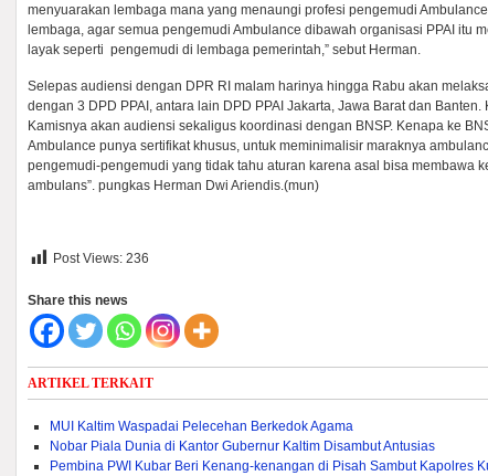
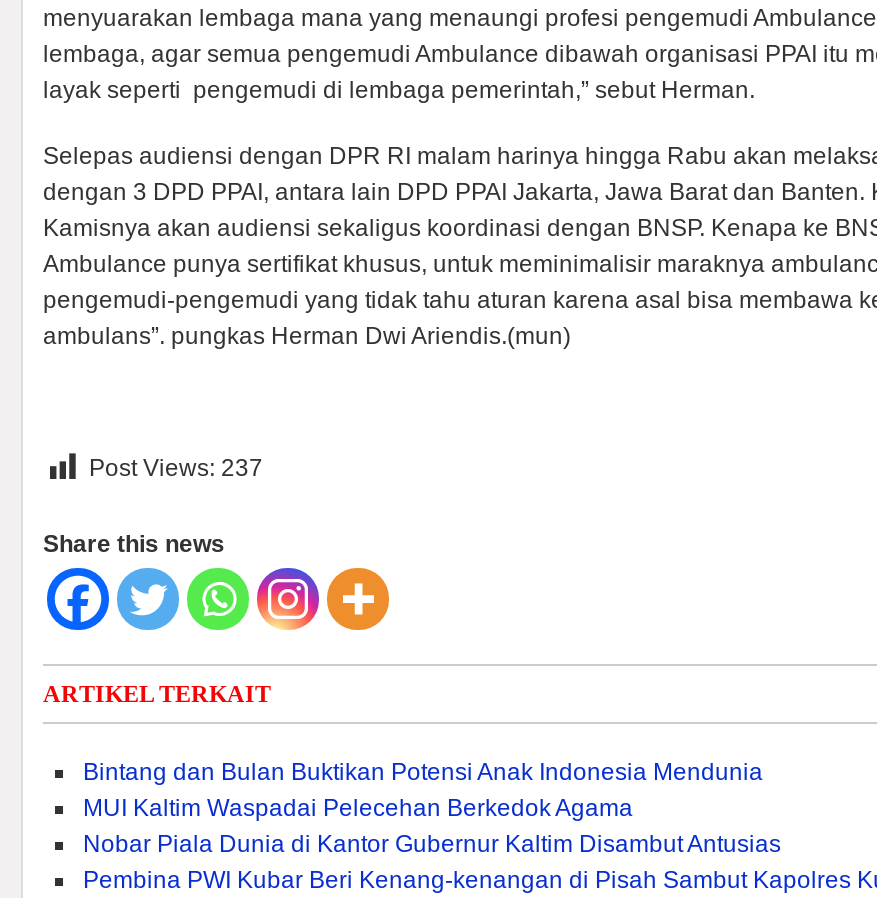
[53,251,149,266] Post Views: 236 -> [89,454,263,482] Post Views: 237
none -> [83,758,763,786] Bintang dan Bulan Buktikan Potensi Anak Indonesia Mendunia

